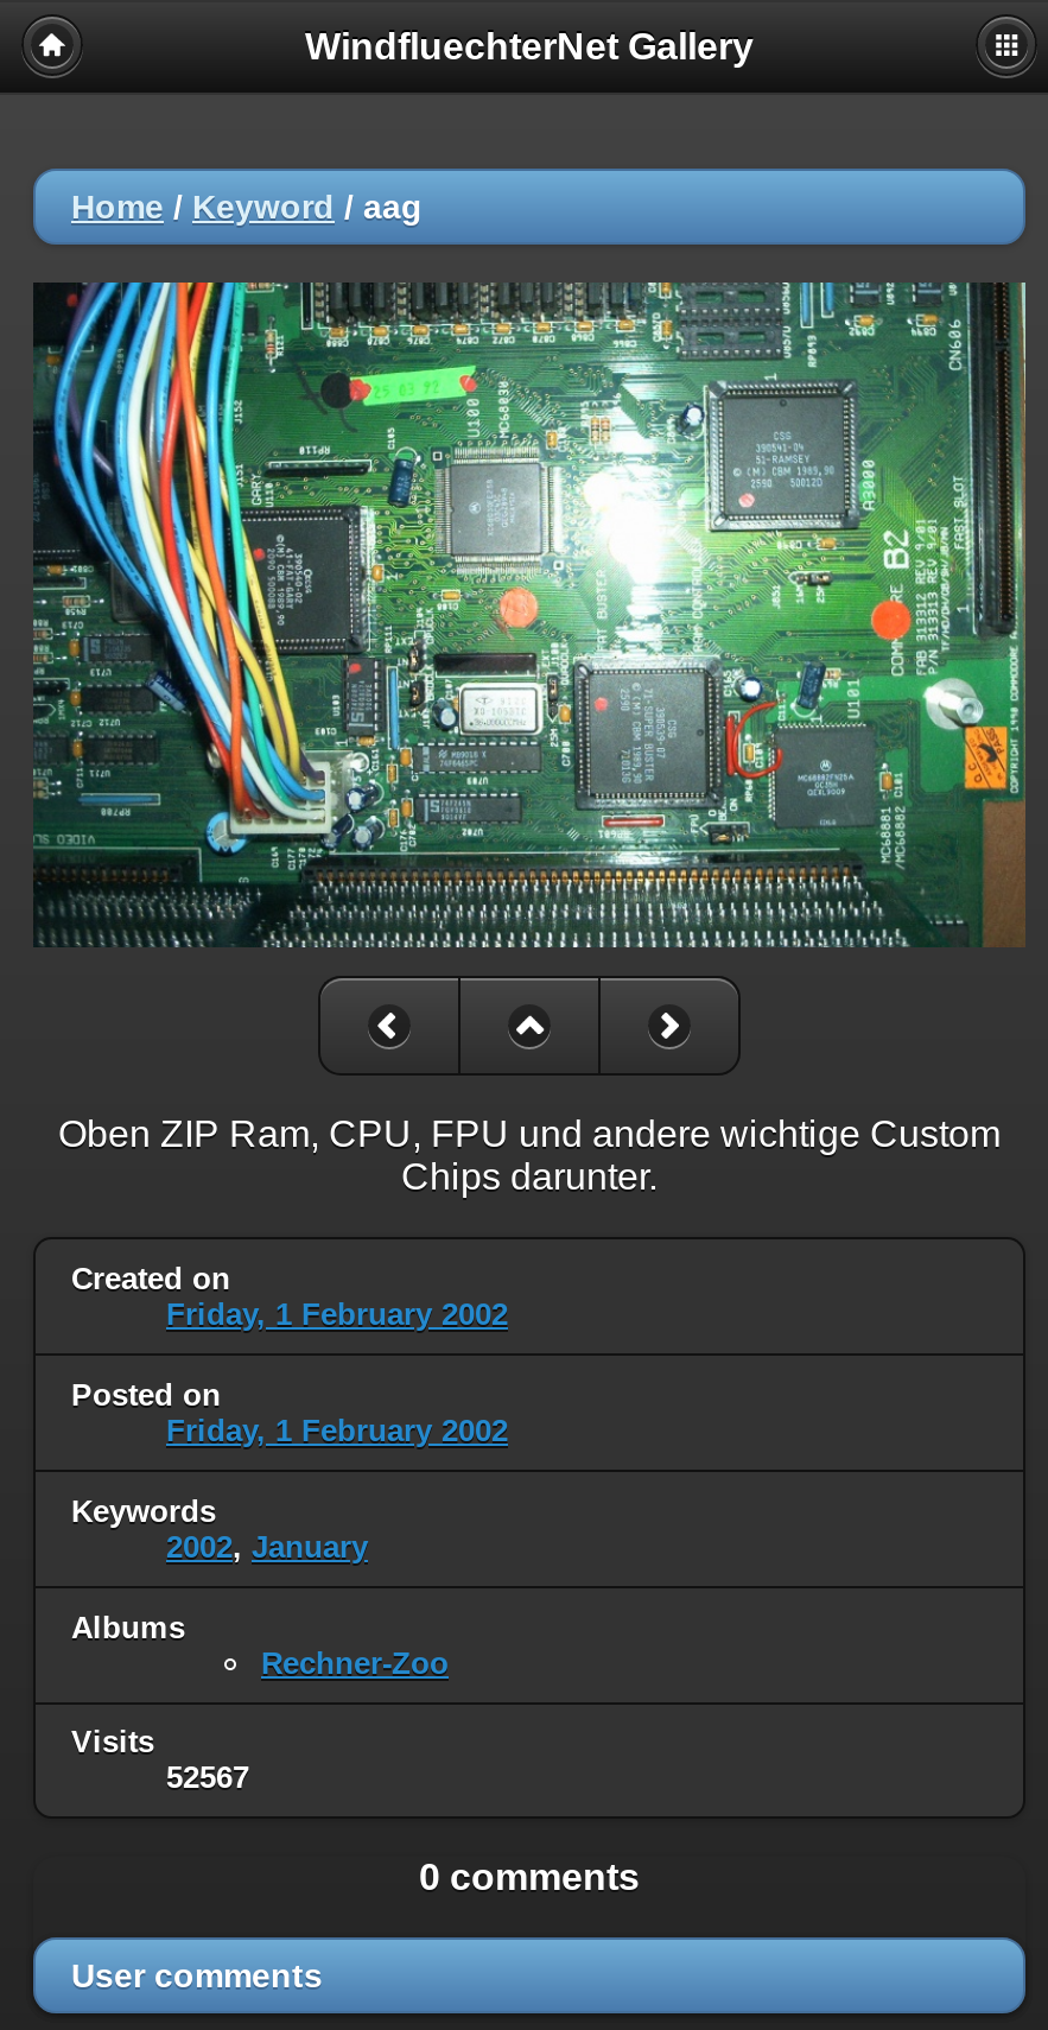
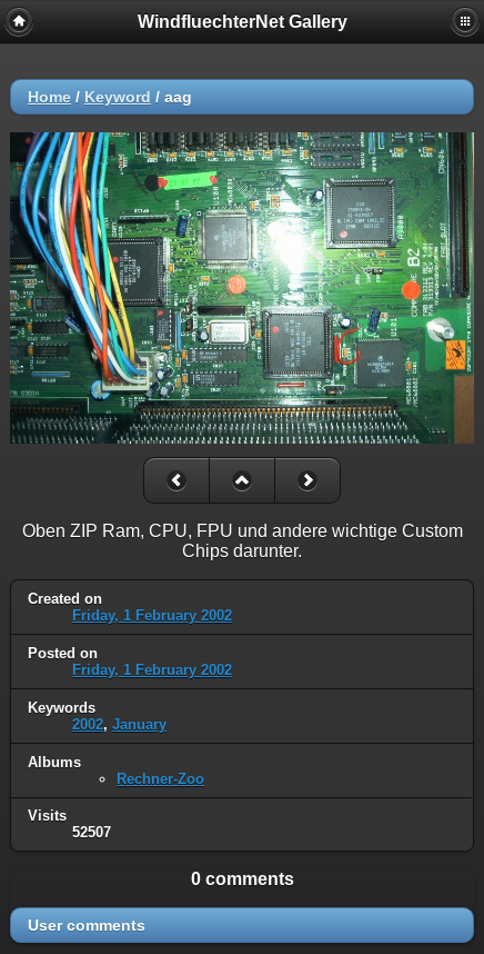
[166,1761,249,1796] 52567 -> [72,824,111,841] 52507

